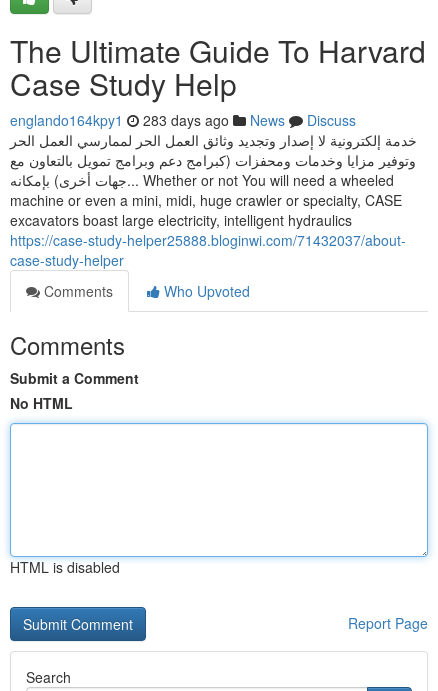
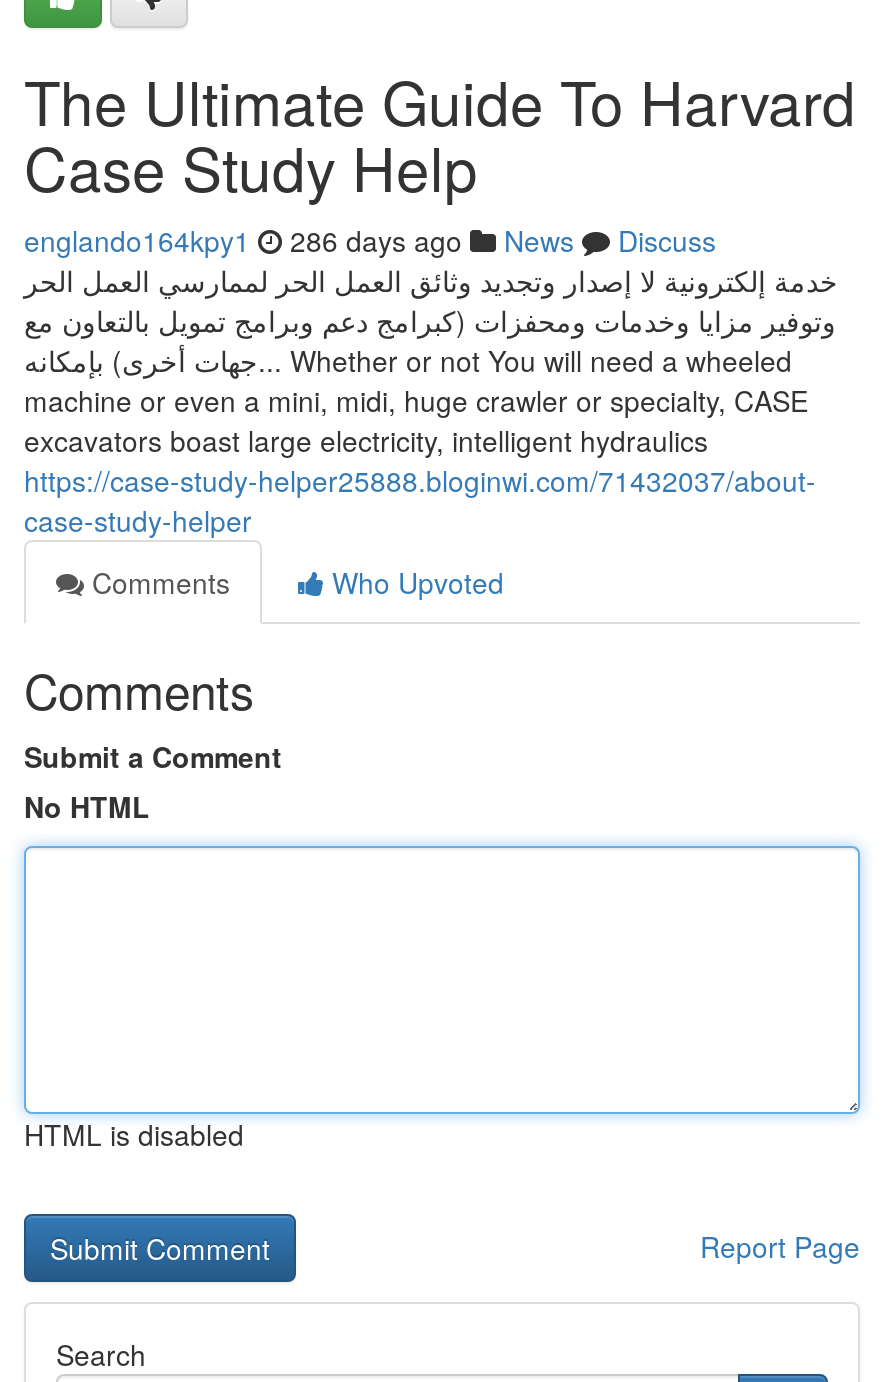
[10,110,356,130] englando164kpy1 283 days ago News Discuss -> [24,220,716,260] englando164kpy1 286 days ago News Discuss

